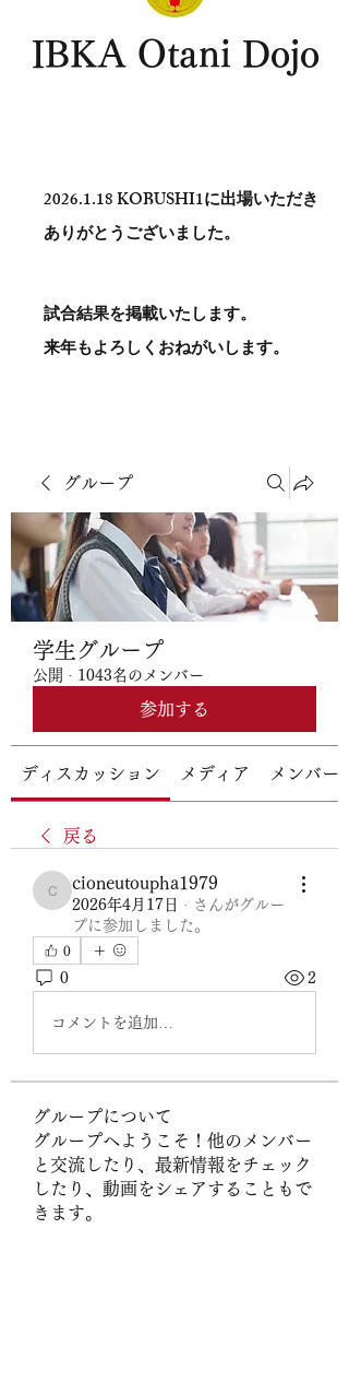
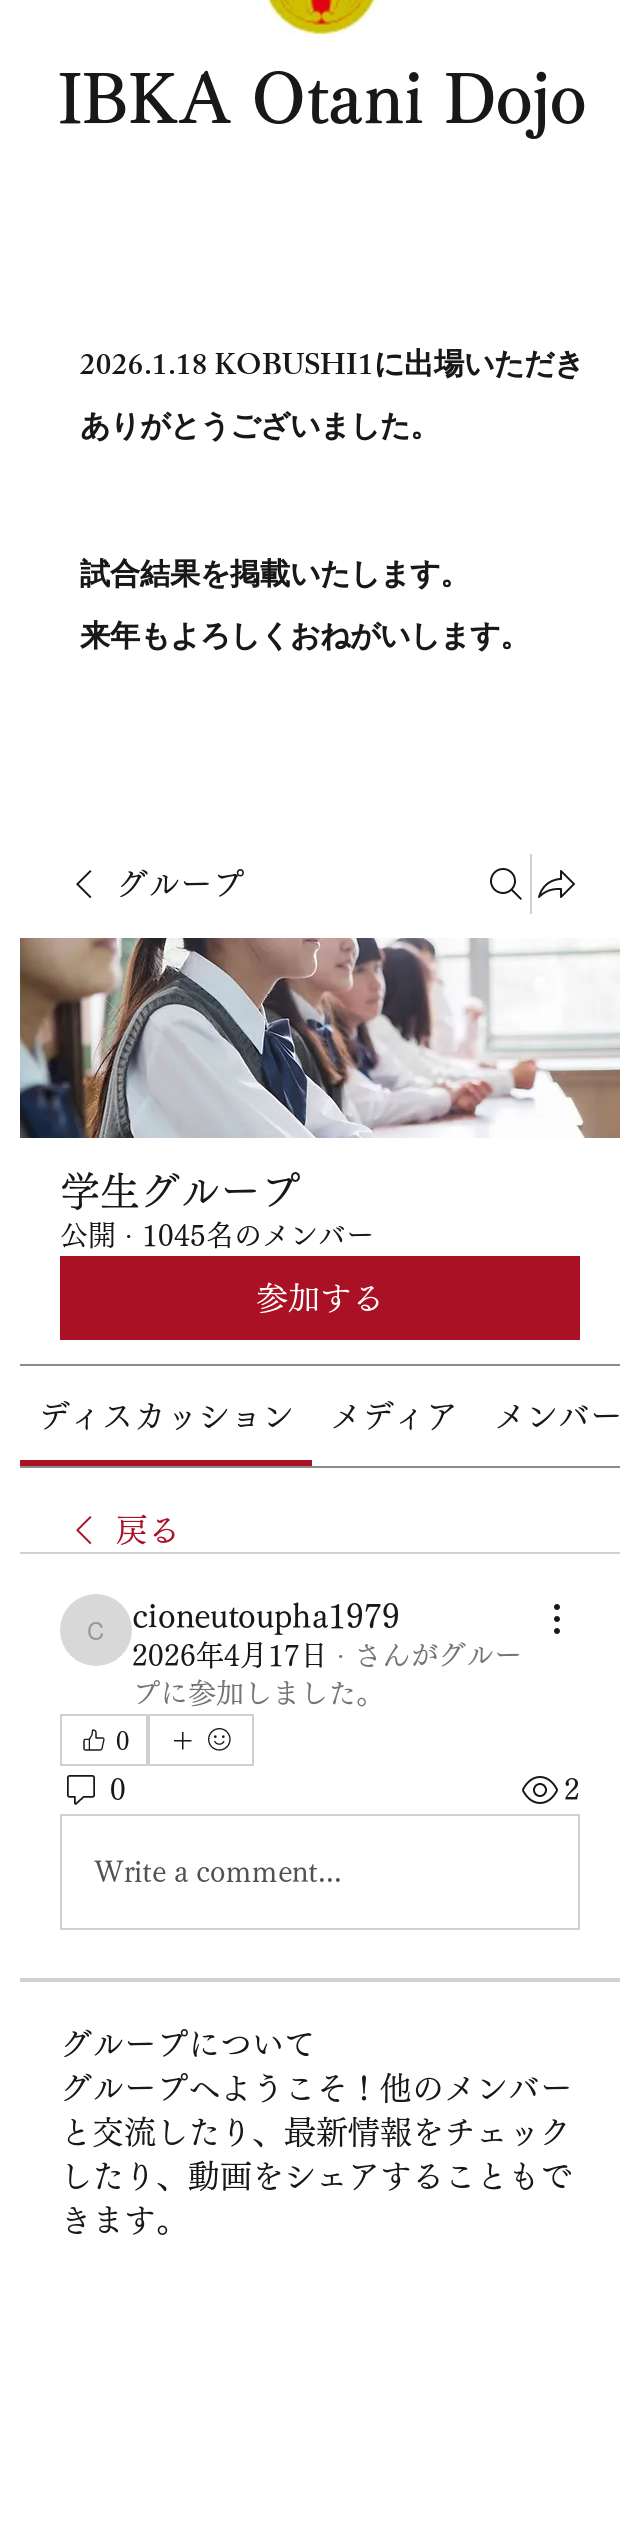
[33,668,204,683] 公開 · 1043名のメンバー -> [60,1222,374,1250] 公開 · 1045名のメンバー
[51,1014,173,1030] コメントを追加… -> [94,1857,342,1885] Write a comment...

